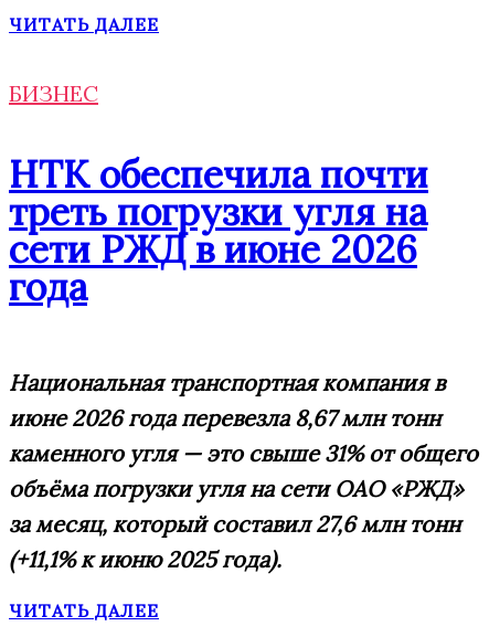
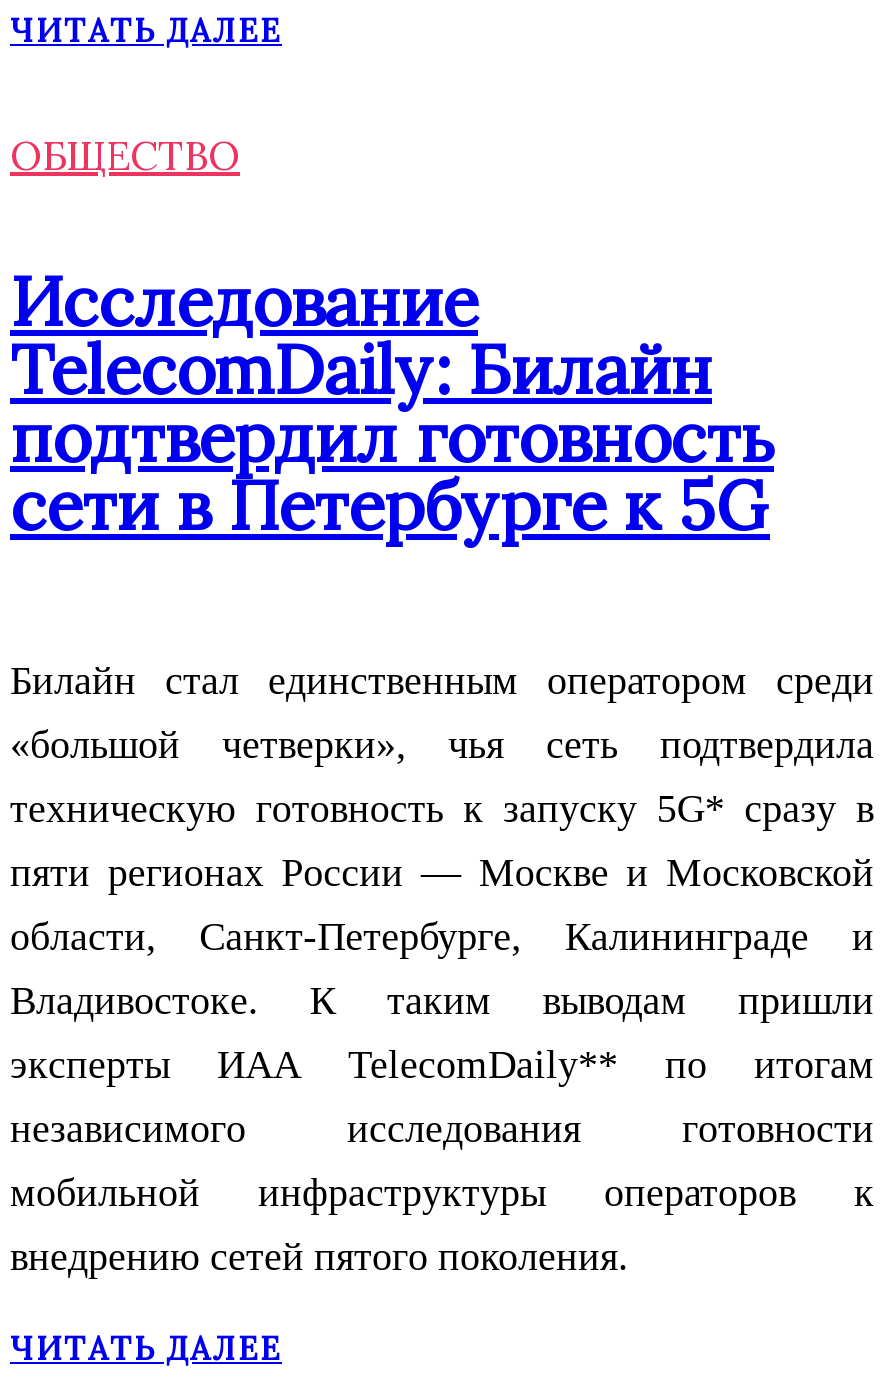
[9,79,478,573] БИЗНЕС | НТК обеспечила почти | треть погрузки угля на | сети РЖД в июне 2026 | года | Национальная транспортная компания в | июне 2026 года перевезла 8,67 млн тонн | каменного угля — это свыше 31% от общего | объёма погрузки угля на сети ОАО «РЖД» | за месяц, который составил 27,6 млн тонн | (+11,1% к июню 2025 года). -> [10,130,874,1278] ОБЩЕСТВО | Исследование | TelecomDaily: Билайн | подтвердил готовность | сети в Петербурге к 5G | Билайн стал единственным оператором среди | «большой четверки», чья сеть подтвердила | техническую готовность к запуску 5G* сразу в | пяти регионах России — Москве и Московской | области, Санкт-Петербурге, Калининграде и | Владивостоке. К таким выводам пришли | эксперты ИАА TelecomDaily** по итогам | независимого исследования готовности | мобильной инфраструктуры операторов к | внедрению сетей пятого поколения.

